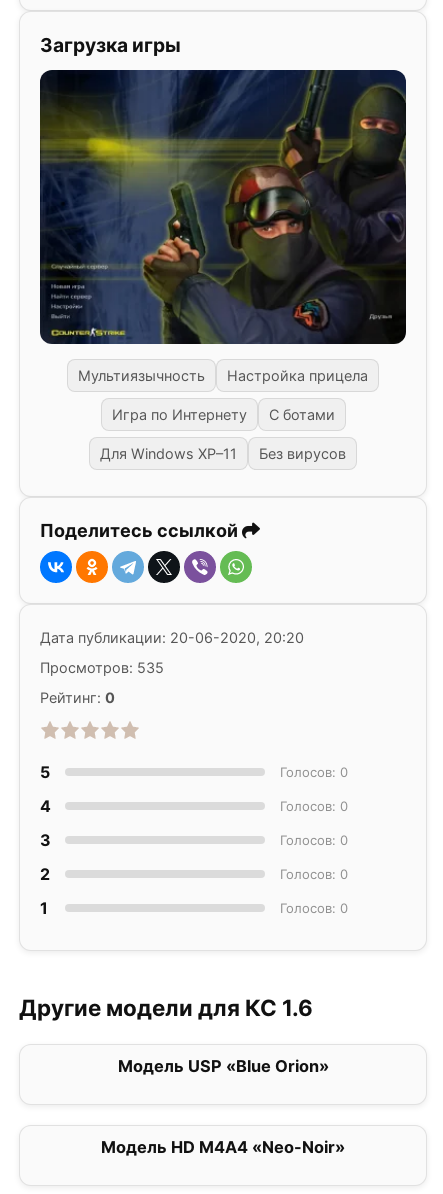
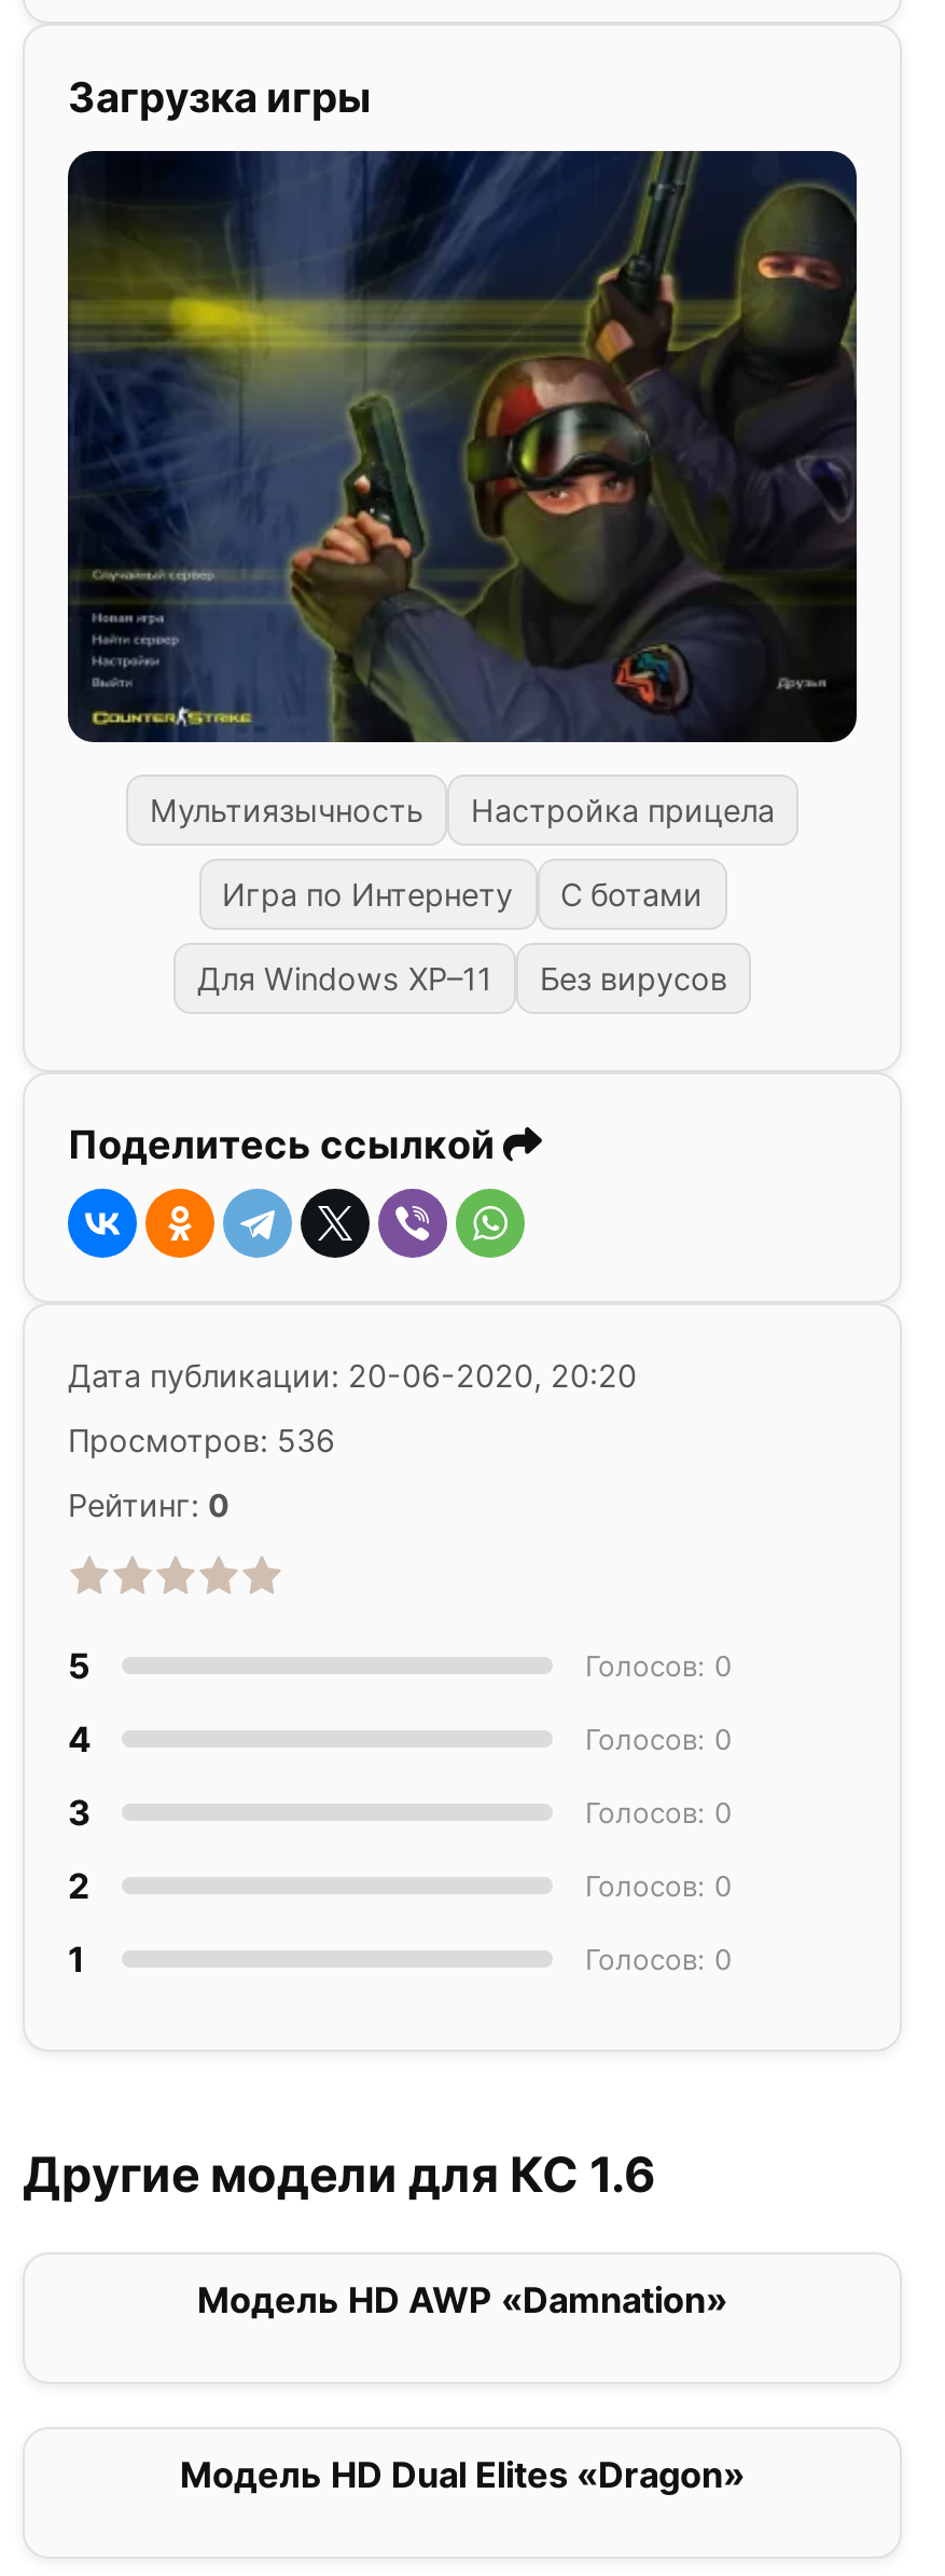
[40,659,164,676] Просмотров: 535 -> [68,1422,335,1459] Просмотров: 536
[117,1056,328,1076] Модель USP «Blue Orion» -> [197,2279,727,2322] Модель HD AWP «Damnation»
[101,1137,345,1157] Модель HD M4A4 «Neo-Noir» -> [180,2453,745,2497] Модель HD Dual Elites «Dragon»

